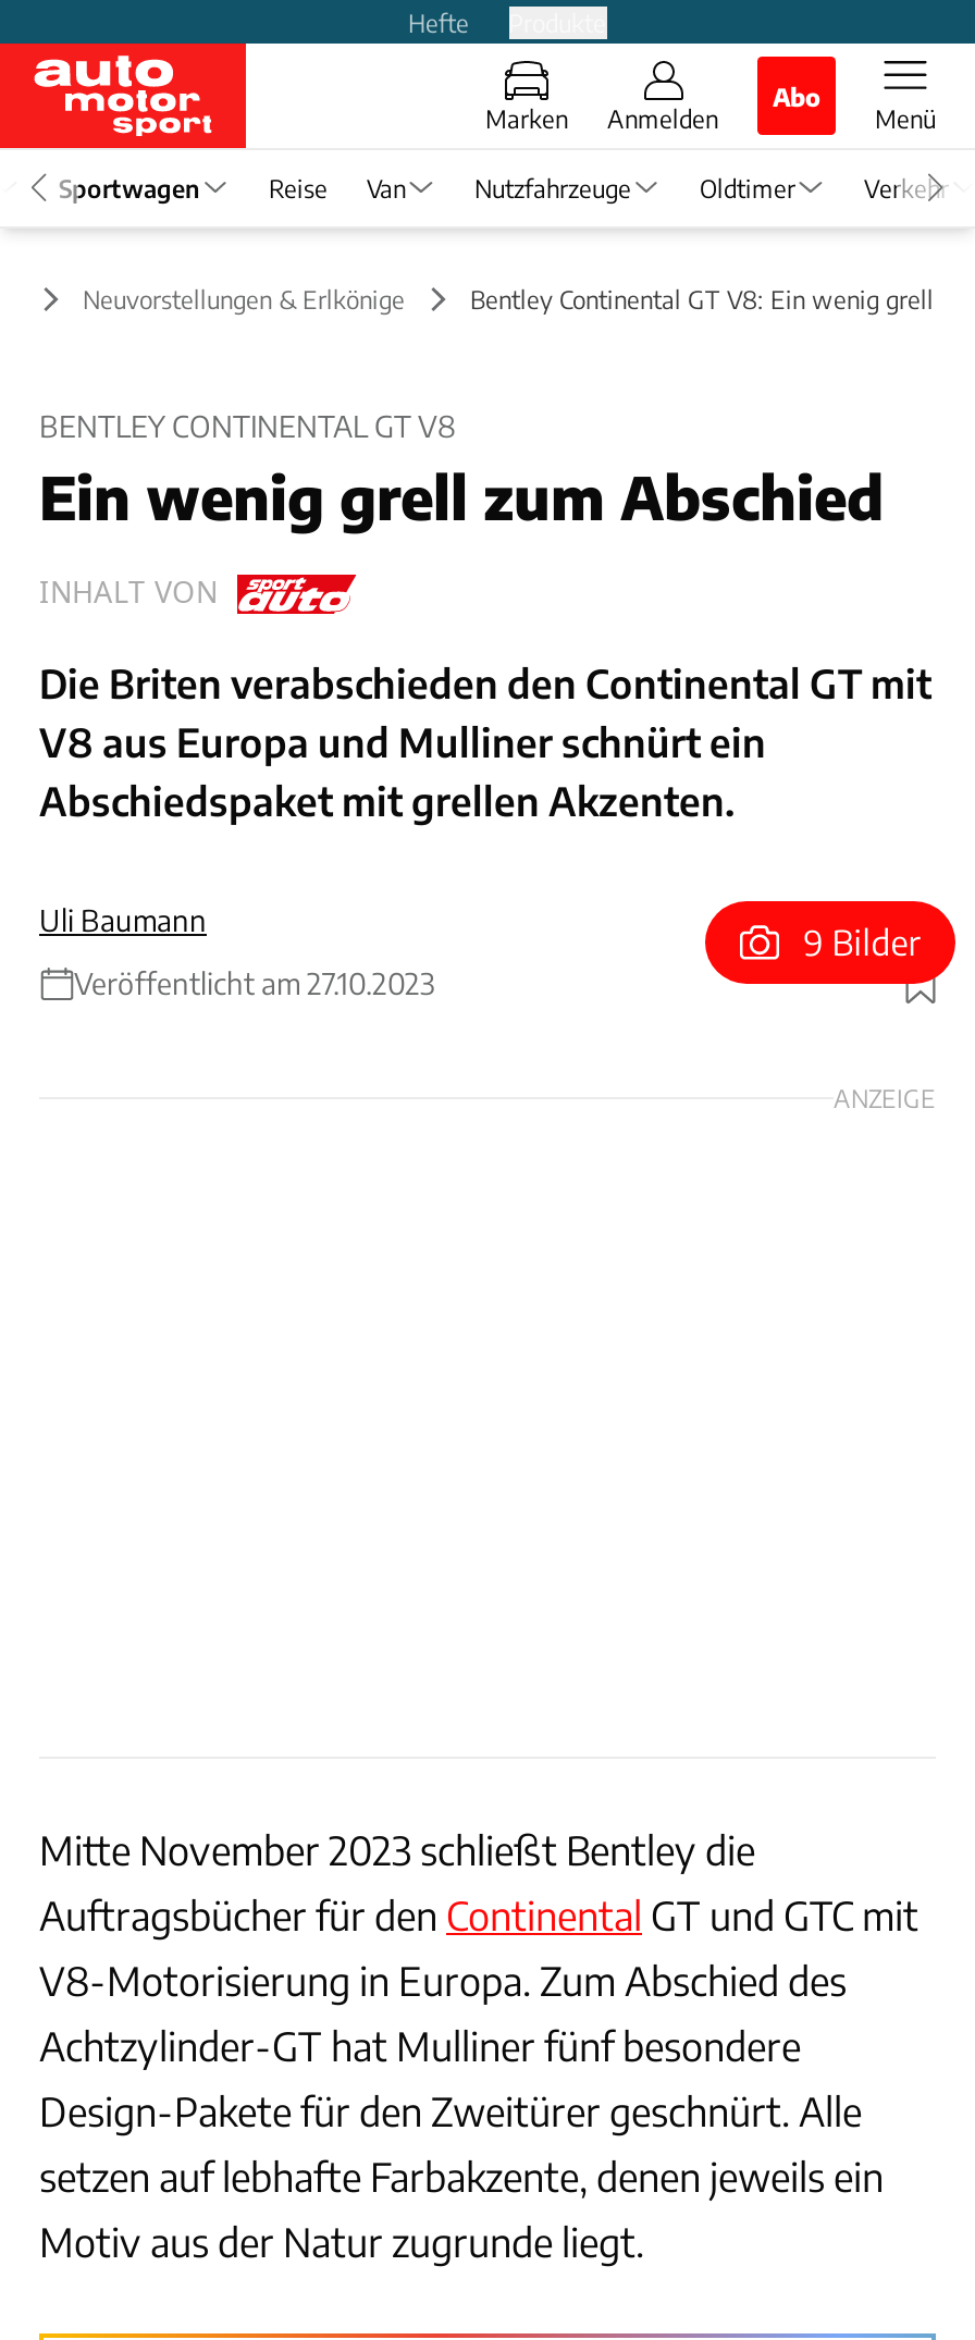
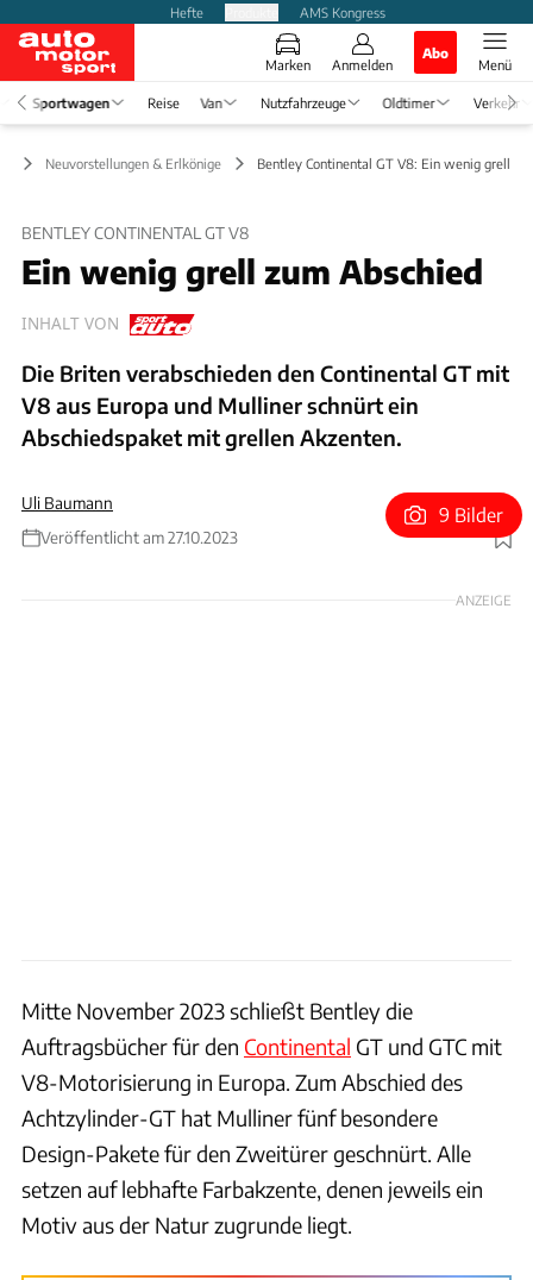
none -> [299,3,385,20] AMS Kongress

